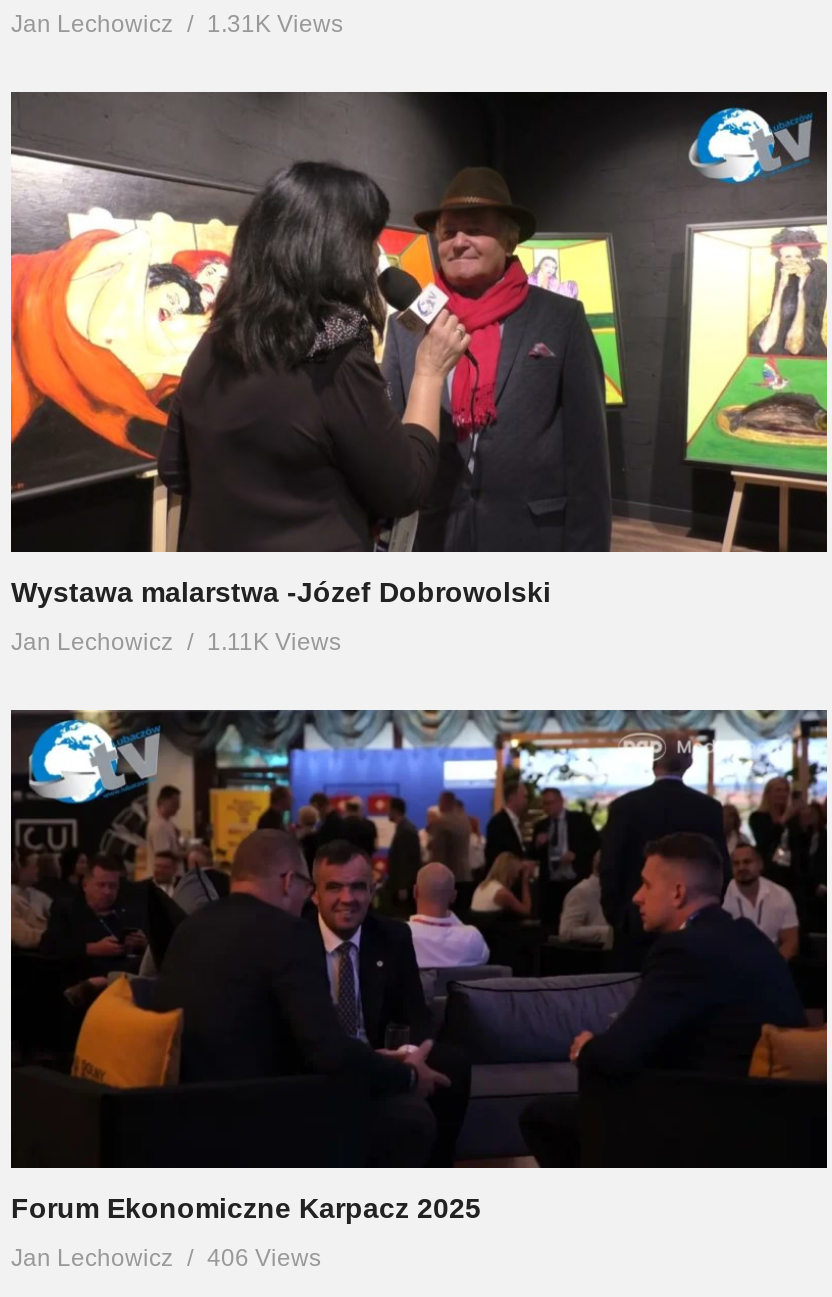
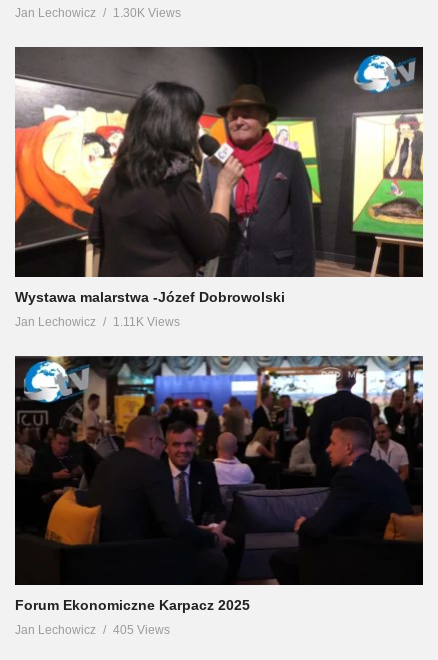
[11,10,343,38] Jan Lechowicz 1.31K Views -> [15,6,181,20] Jan Lechowicz 1.30K Views
[11,1244,321,1272] Jan Lechowicz 406 Views -> [15,623,170,637] Jan Lechowicz 405 Views

